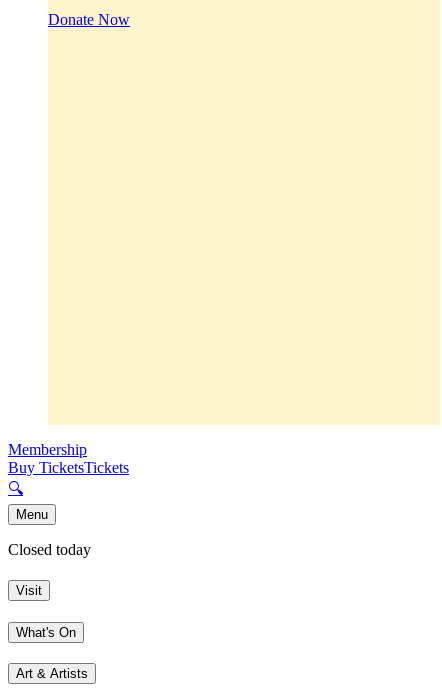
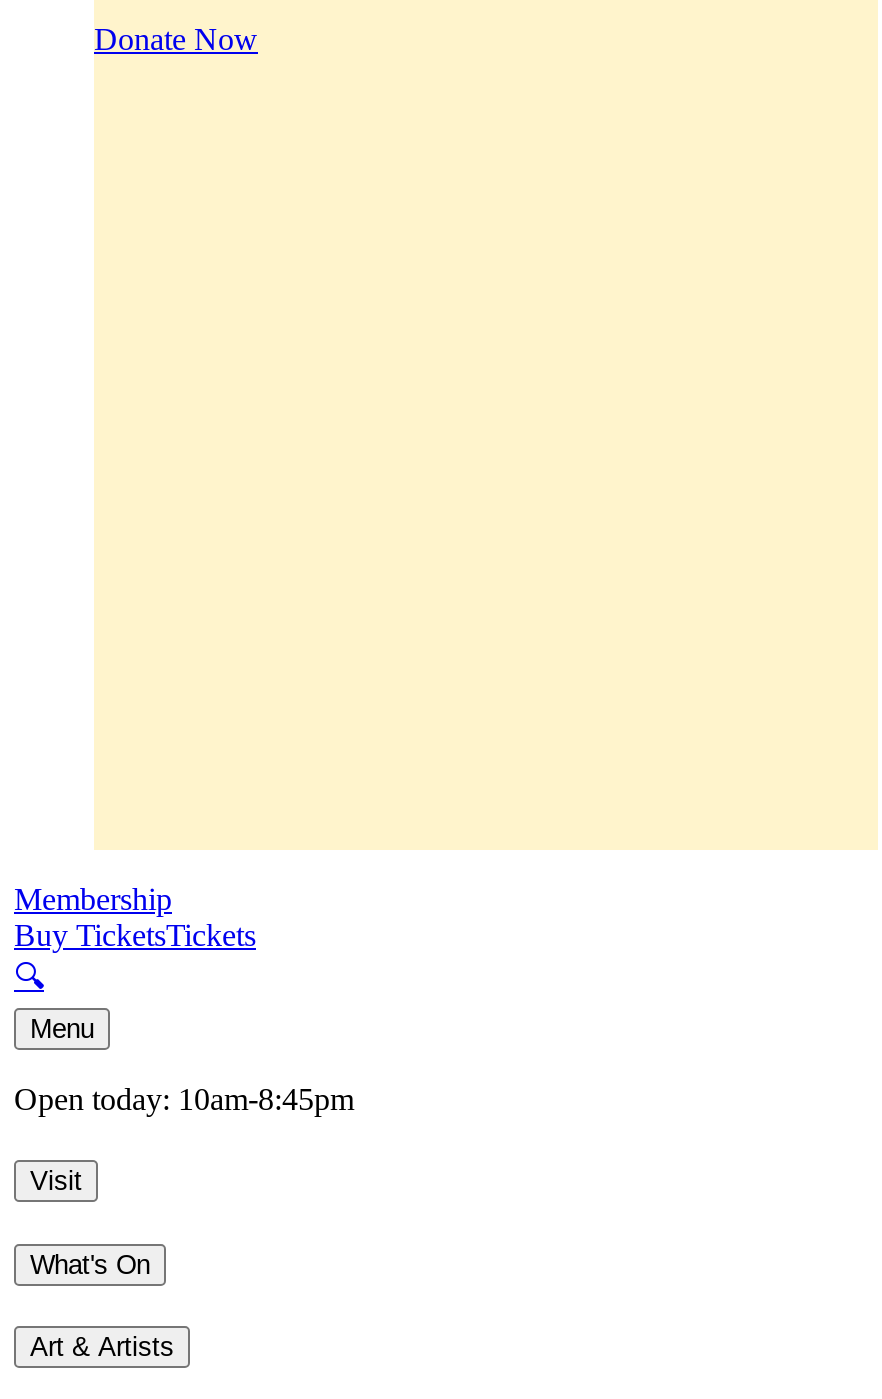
[8,541,91,558] Closed today -> [14,1083,354,1117] Open today: 10am-8:45pm

